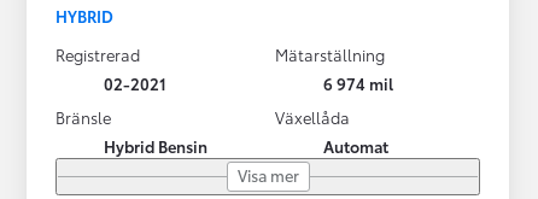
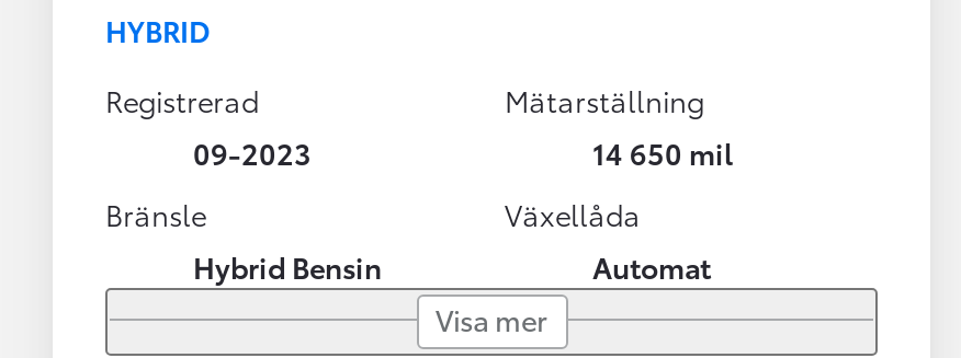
[104,72,166,94] 02-2021 -> [193,132,312,171] 09-2023
[323,72,393,94] 6 974 mil -> [592,132,733,171] 14 650 mil

